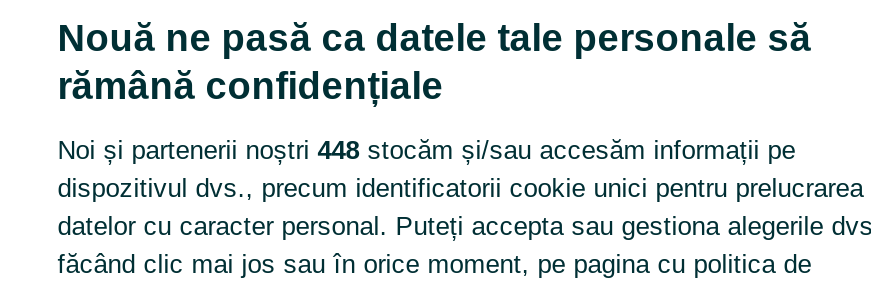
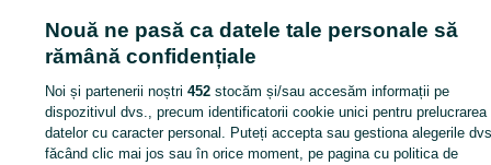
[57,135,795,165] Noi și partenerii noștri 448 stocăm și/sau accesăm informații pe -> [45,83,450,99] Noi și partenerii noștri 452 stocăm și/sau accesăm informații pe

